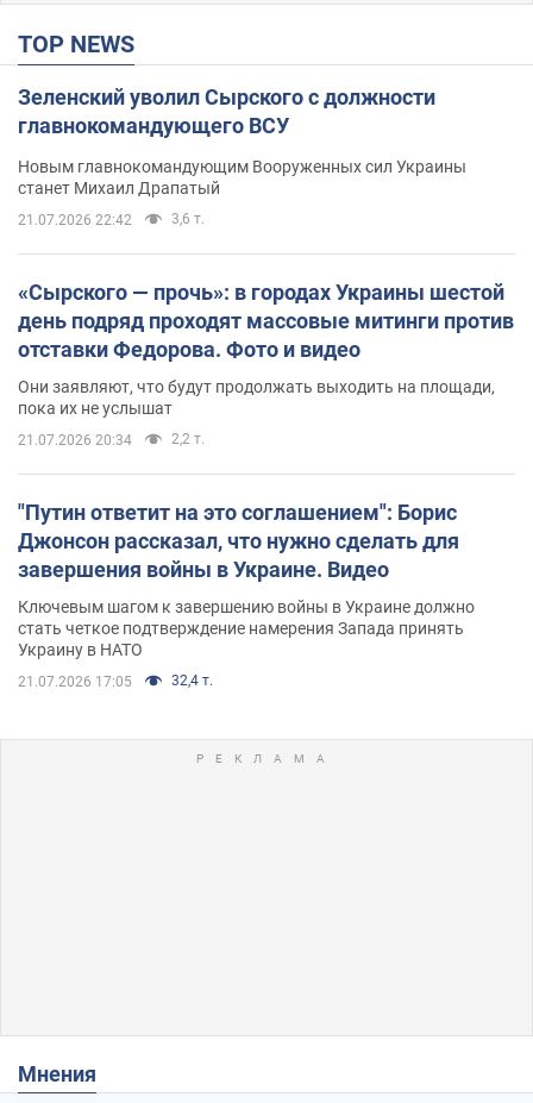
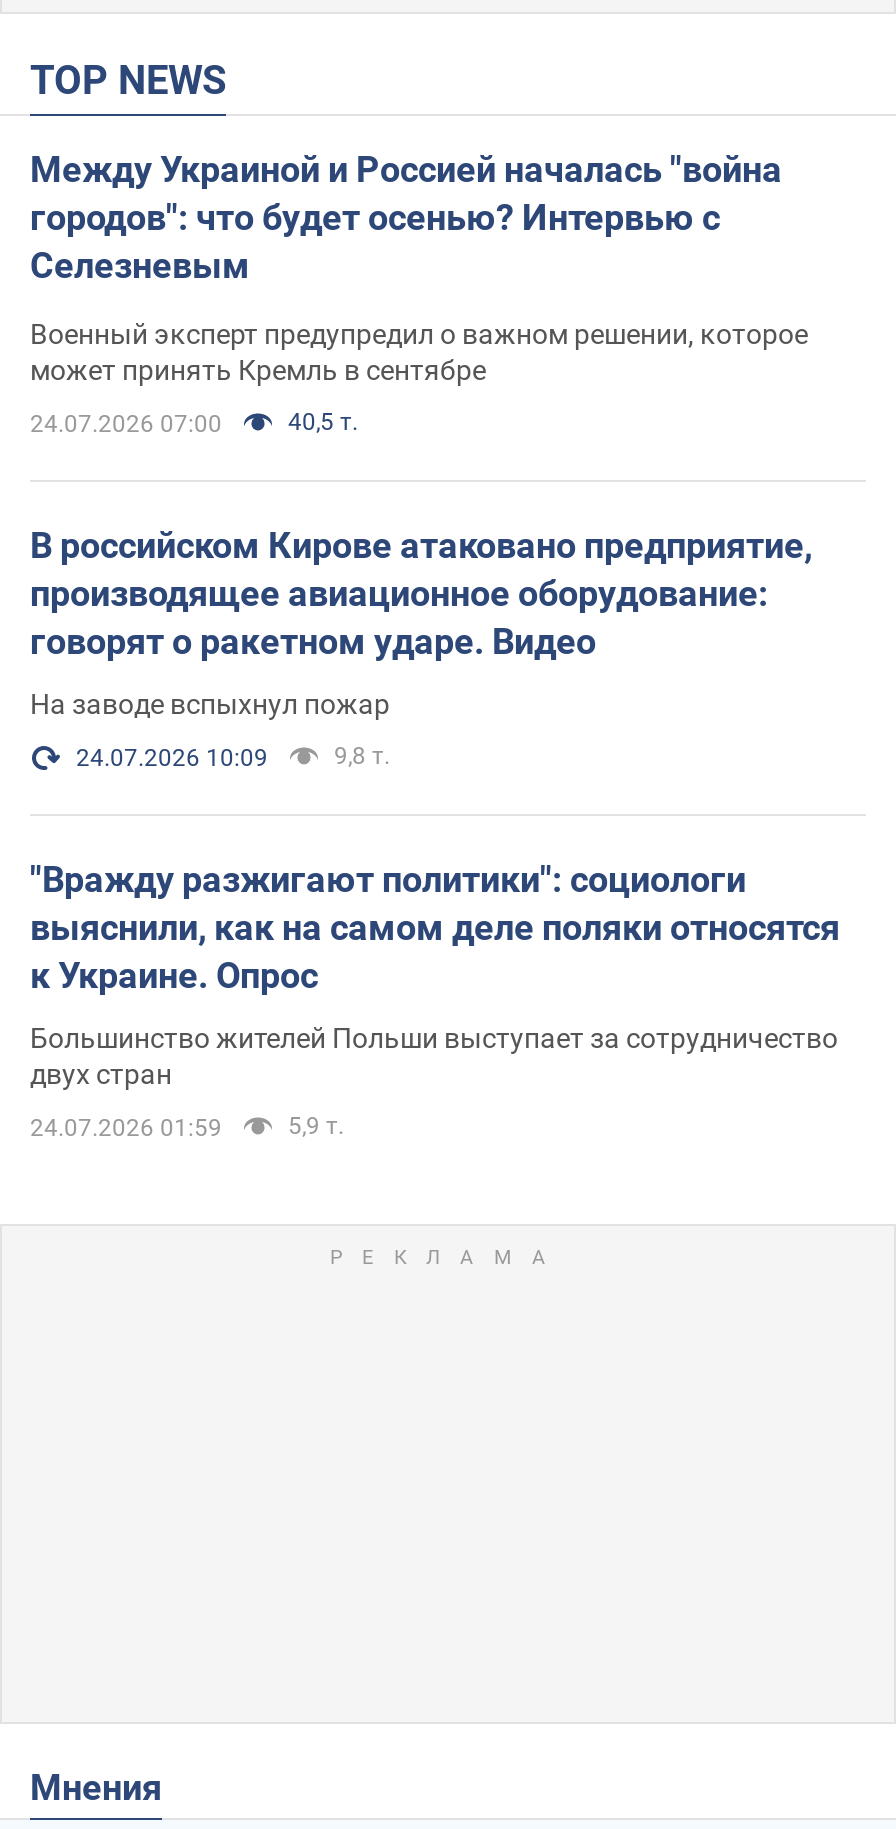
[18,84,435,138] Зеленский уволил Сырского с должности | главнокомандующего ВСУ -> [30,147,782,285] Между Украиной и Россией началась "война | городов": что будет осенью? Интервью с | Селезневым
[18,157,466,197] Новым главнокомандующим Вооруженных сил Украины | станет Михаил Драпатый -> [30,317,808,385] Военный эксперт предупредил о важном решении, которое | может принять Кремль в сентябре
[18,210,205,228] 21.07.2026 22:42 | 3,6 т. -> [30,407,358,437] 24.07.2026 07:00 | 40,5 т.
[18,279,514,361] «Сырского — прочь»: в городах Украины шестой | день подряд проходят массовые митинги против | отставки Федорова. Фото и видео -> [30,523,812,661] В российском Кирове атаковано предприятие, | производящее авиационное оборудование: | говорят о ракетном ударе. Видео
[18,377,495,417] Они заявляют, что будут продолжать выходить на площади, | пока их не услышат -> [30,687,390,719] На заводе вспыхнул пожар
[18,430,205,448] 21.07.2026 20:34 | 2,2 т. -> [76,741,390,771] 24.07.2026 10:09 | 9,8 т.
[18,499,459,581] "Путин ответит на это соглашением": Борис | Джонсон рассказал, что нужно сделать для | завершения войны в Украине. Видео -> [30,857,840,995] "Вражду разжигают политики": социологи | выяснили, как на самом деле поляки относятся | к Украине. Опрос
[18,597,475,659] Ключевым шагом к завершению войны в Украине должно | стать четкое подтверждение намерения Запада принять | Украину в НАТО -> [30,1021,838,1089] Большинство жителей Польши выступает за сотрудничество | двух стран
[18,672,213,690] 21.07.2026 17:05 | 32,4 т. -> [30,1111,344,1141] 24.07.2026 01:59 | 5,9 т.

